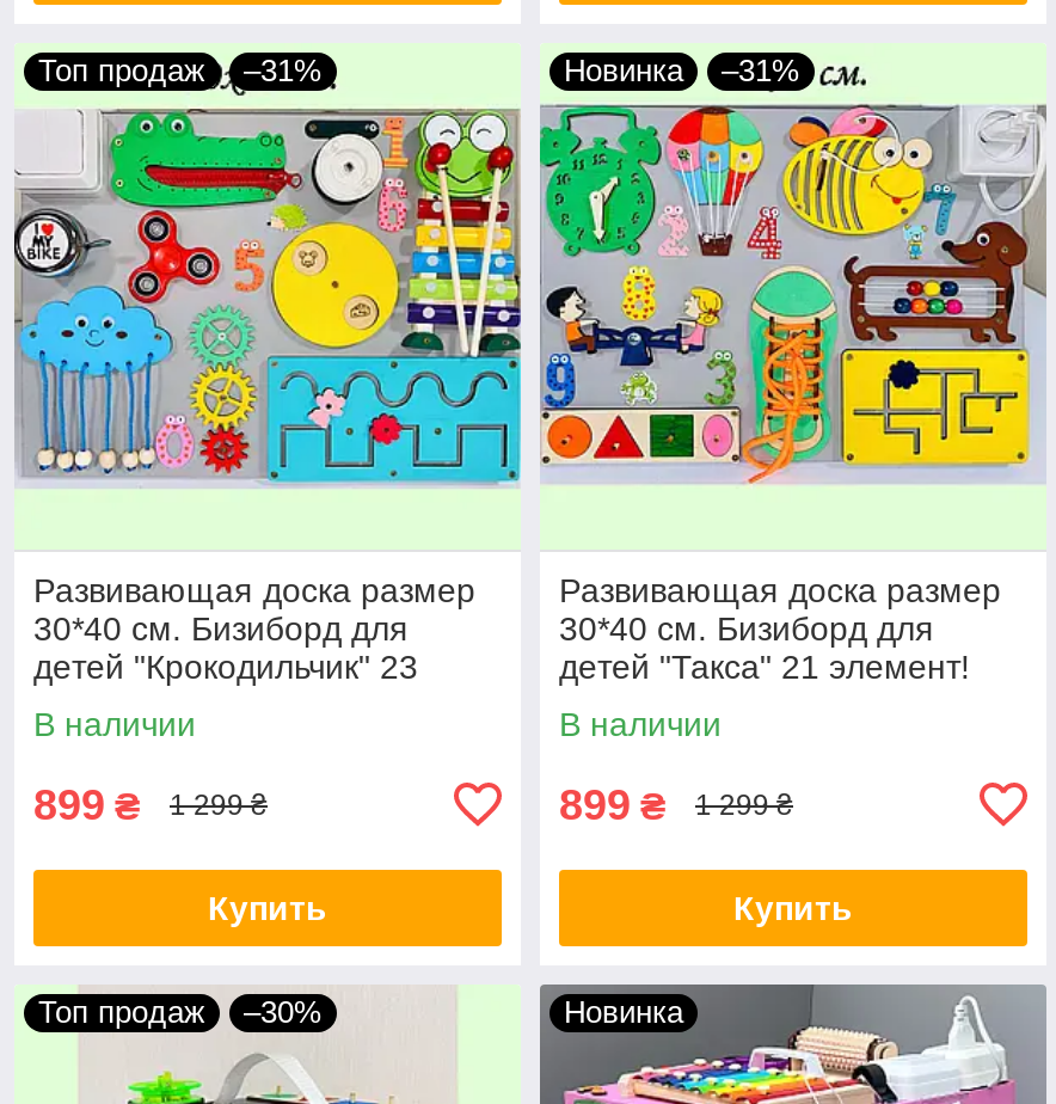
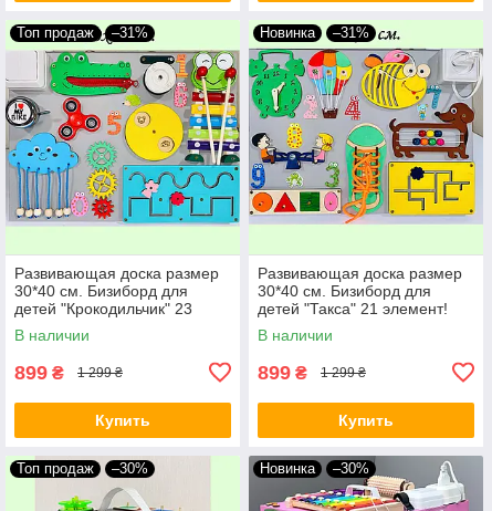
none -> [333,460,369,476] –30%

